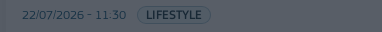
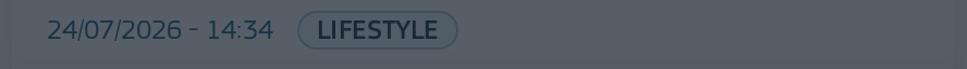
[22,7,202,22] 22/07/2026 - 11:30 LIFESTYLE -> [47,12,439,45] 24/07/2026 - 14:34 LIFESTYLE

